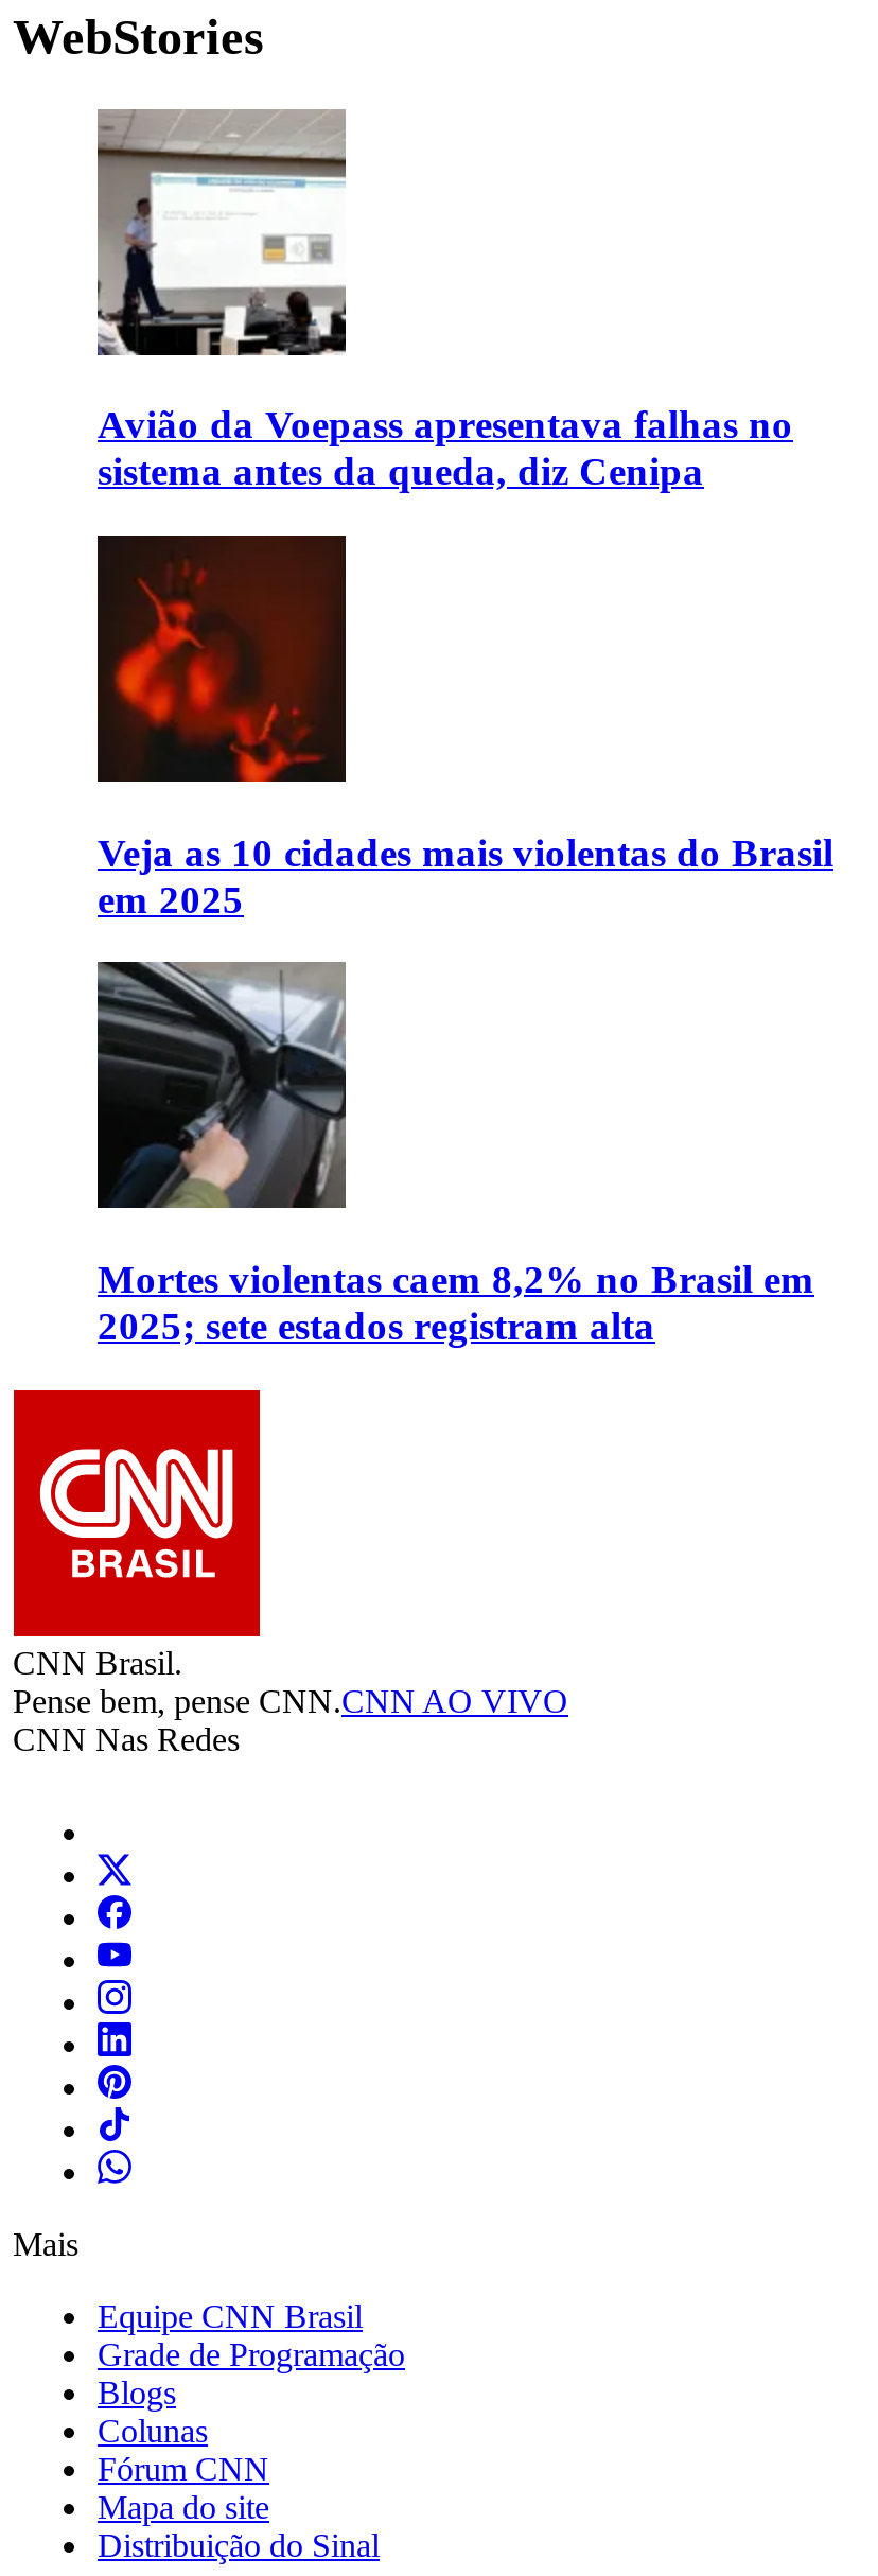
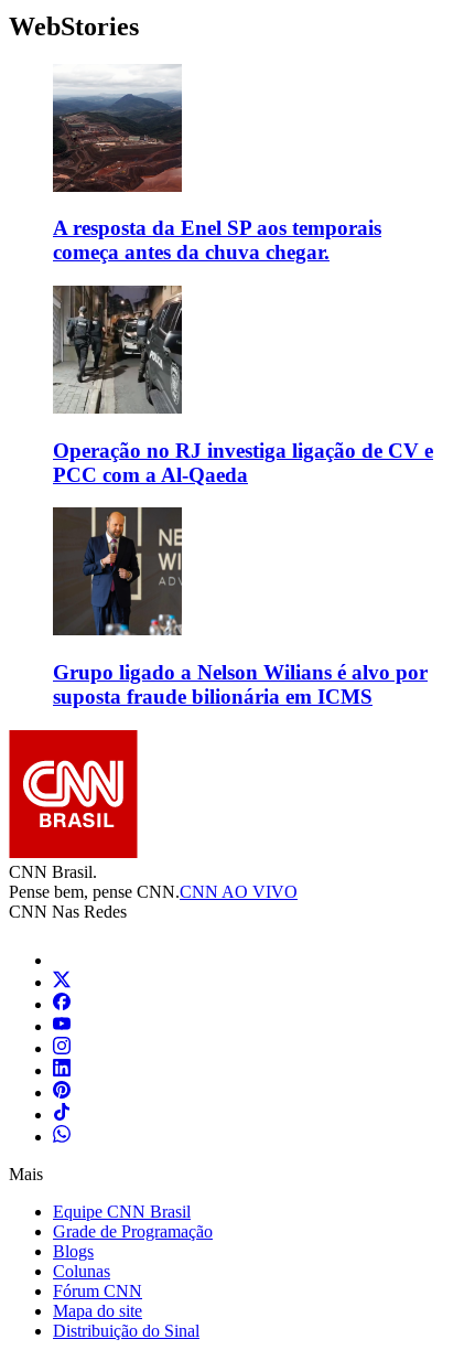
[95,107,793,494] [image] | Avião da Voepass apresentava falhas no | sistema antes da queda, diz Cenipa -> [52,64,381,264] [image] | A resposta da Enel SP aos temporais | começa antes da chuva chegar.
[95,533,833,921] [image] | Veja as 10 cidades mais violentas do Brasil | em 2025 -> [53,285,433,486] [image] | Operação no RJ investiga ligação de CV e | PCC com a Al-Qaeda
[98,962,814,1348] [image] | Mortes violentas caem 8,2% no Brasil em | 2025; sete estados registram alta -> [53,507,428,708] [image] | Grupo ligado a Nelson Wilians é alvo por | suposta fraude bilionária em ICMS

